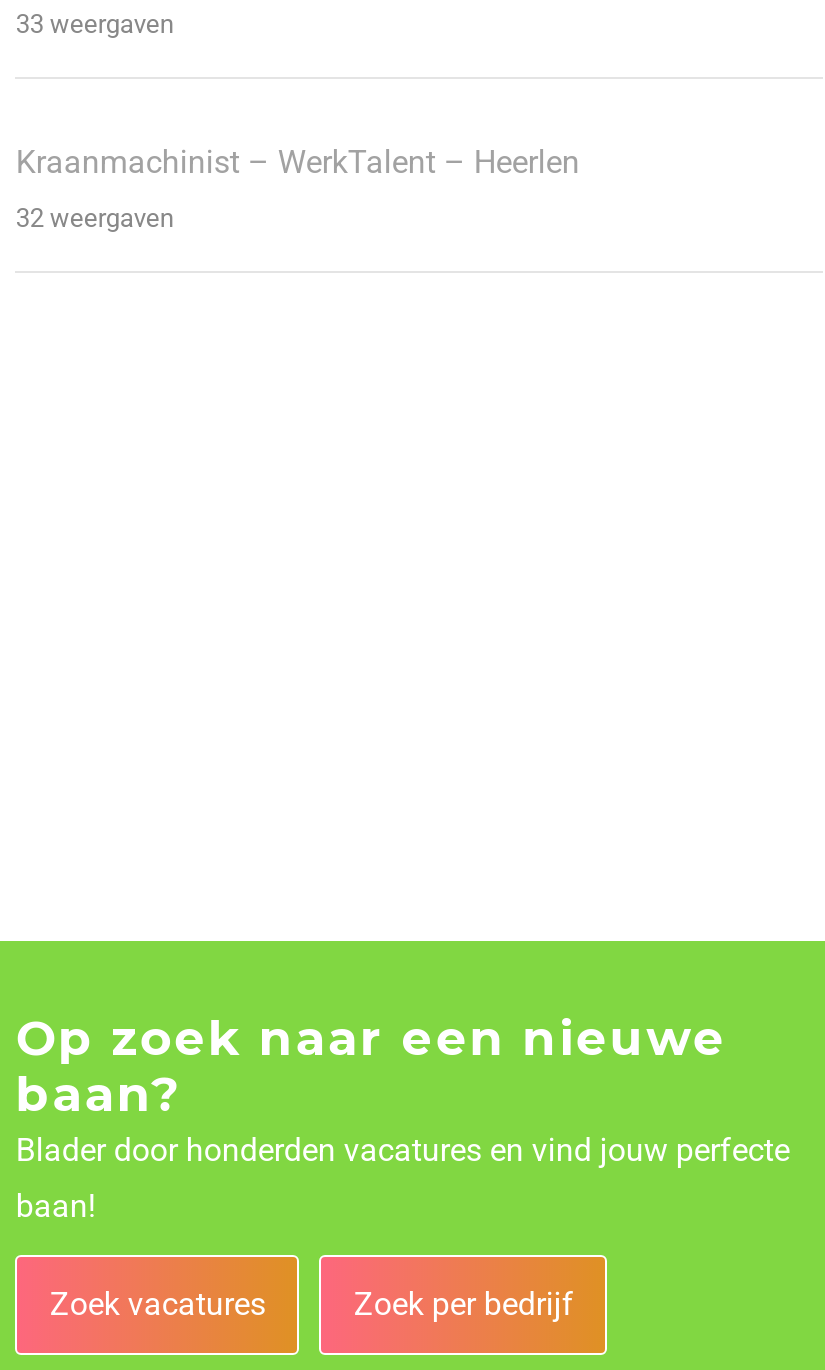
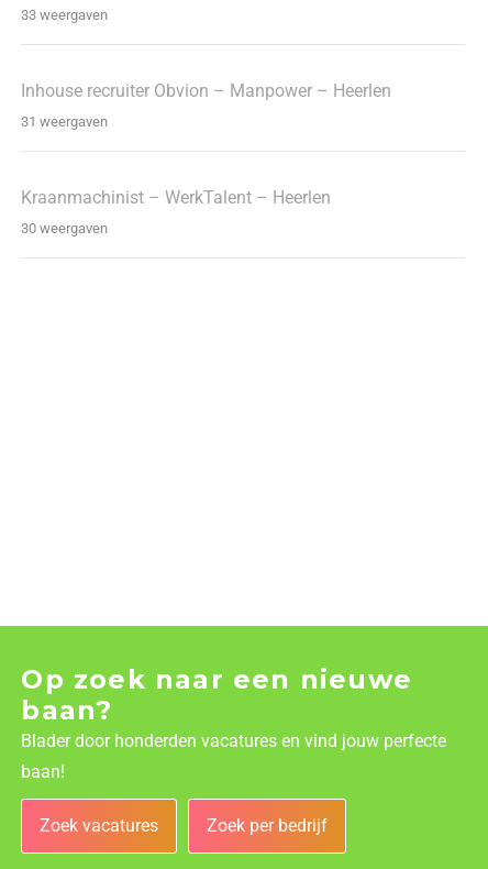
none -> [21,80,392,130] Inhouse recruiter Obvion – Manpower – Heerlen | 31 weergaven
[16,203,174,233] 32 weergaven -> [21,220,108,237] 30 weergaven

